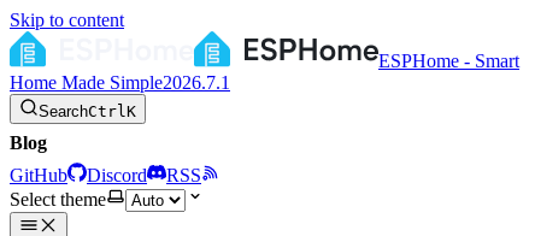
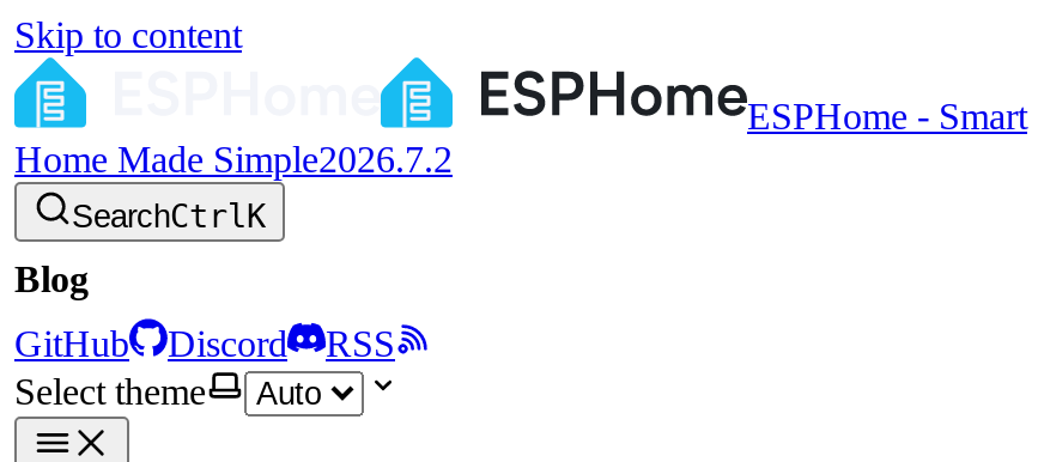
[10,72,230,93] Home Made Simple2026.7.1 -> [14,139,453,180] Home Made Simple2026.7.2

